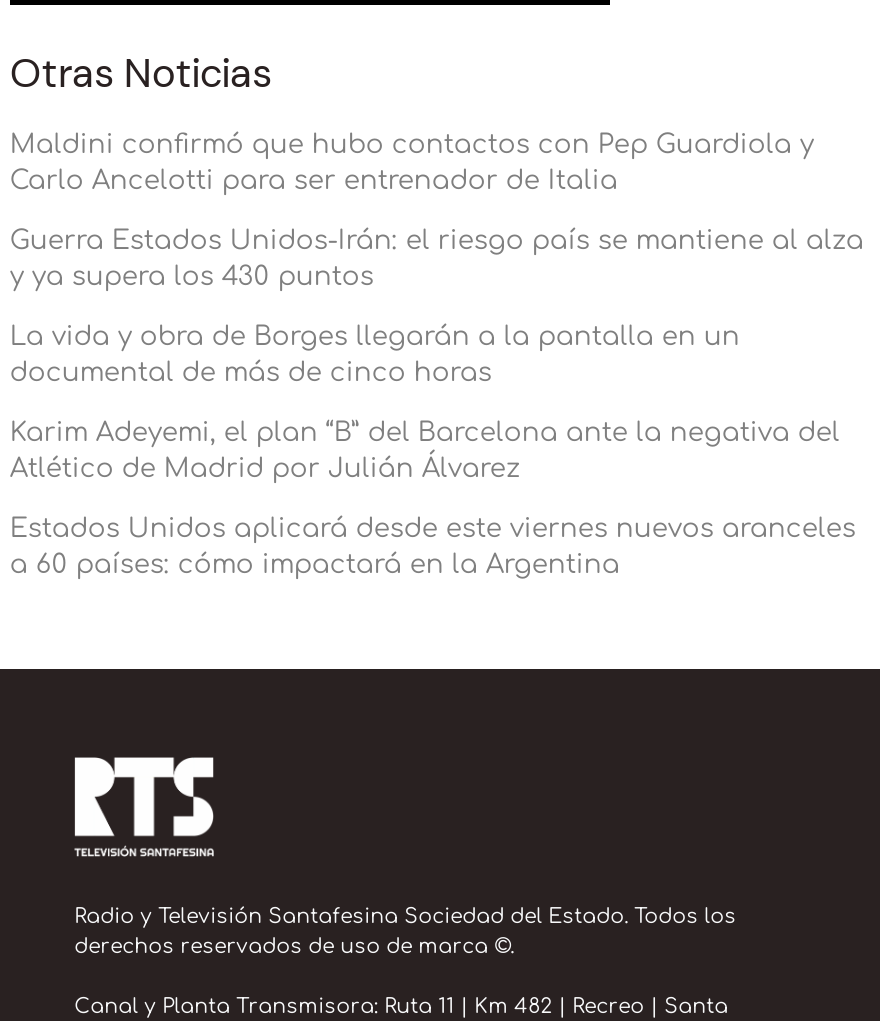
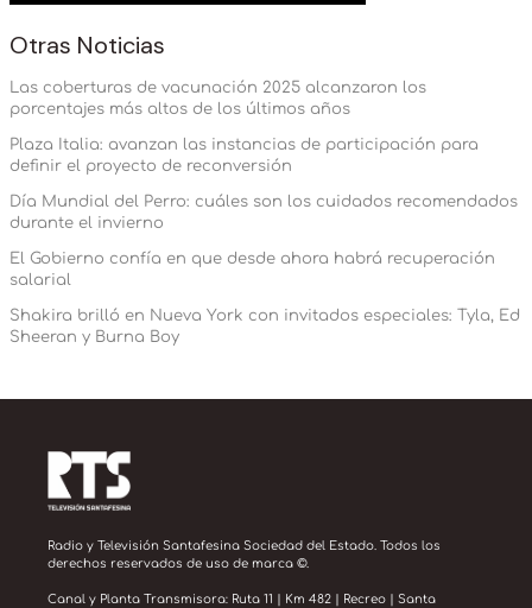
[10,130,814,196] Maldini confirmó que hubo contactos con Pep Guardiola y | Carlo Ancelotti para ser entrenador de Italia -> [9,79,426,118] Las coberturas de vacunación 2025 alcanzaron los | porcentajes más altos de los últimos años
[10,226,864,292] Guerra Estados Unidos-Irán: el riesgo país se mantiene al alza | y ya supera los 430 puntos -> [9,136,478,175] Plaza Italia: avanzan las instancias de participación para | definir el proyecto de reconversión
[10,322,740,388] La vida y obra de Borges llegarán a la pantalla en un | documental de más de cinco horas -> [9,193,518,232] Día Mundial del Perro: cuáles son los cuidados recomendados | durante el invierno
[10,418,840,484] Karim Adeyemi, el plan “B” del Barcelona ante la negativa del | Atlético de Madrid por Julián Álvarez -> [9,250,495,289] El Gobierno confía en que desde ahora habrá recuperación | salarial
[10,514,856,580] Estados Unidos aplicará desde este viernes nuevos aranceles | a 60 países: cómo impactará en la Argentina -> [9,307,520,346] Shakira brilló en Nueva York con invitados especiales: Tyla, Ed | Sheeran y Burna Boy

